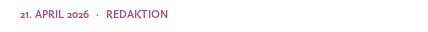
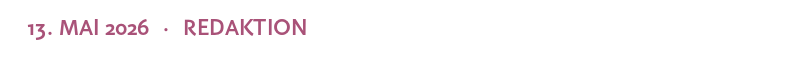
[20,9,89,21] 21. APRIL 2026 -> [27,16,149,40] 13. MAI 2026

